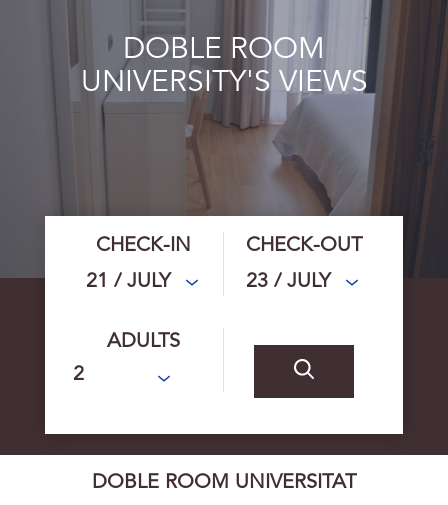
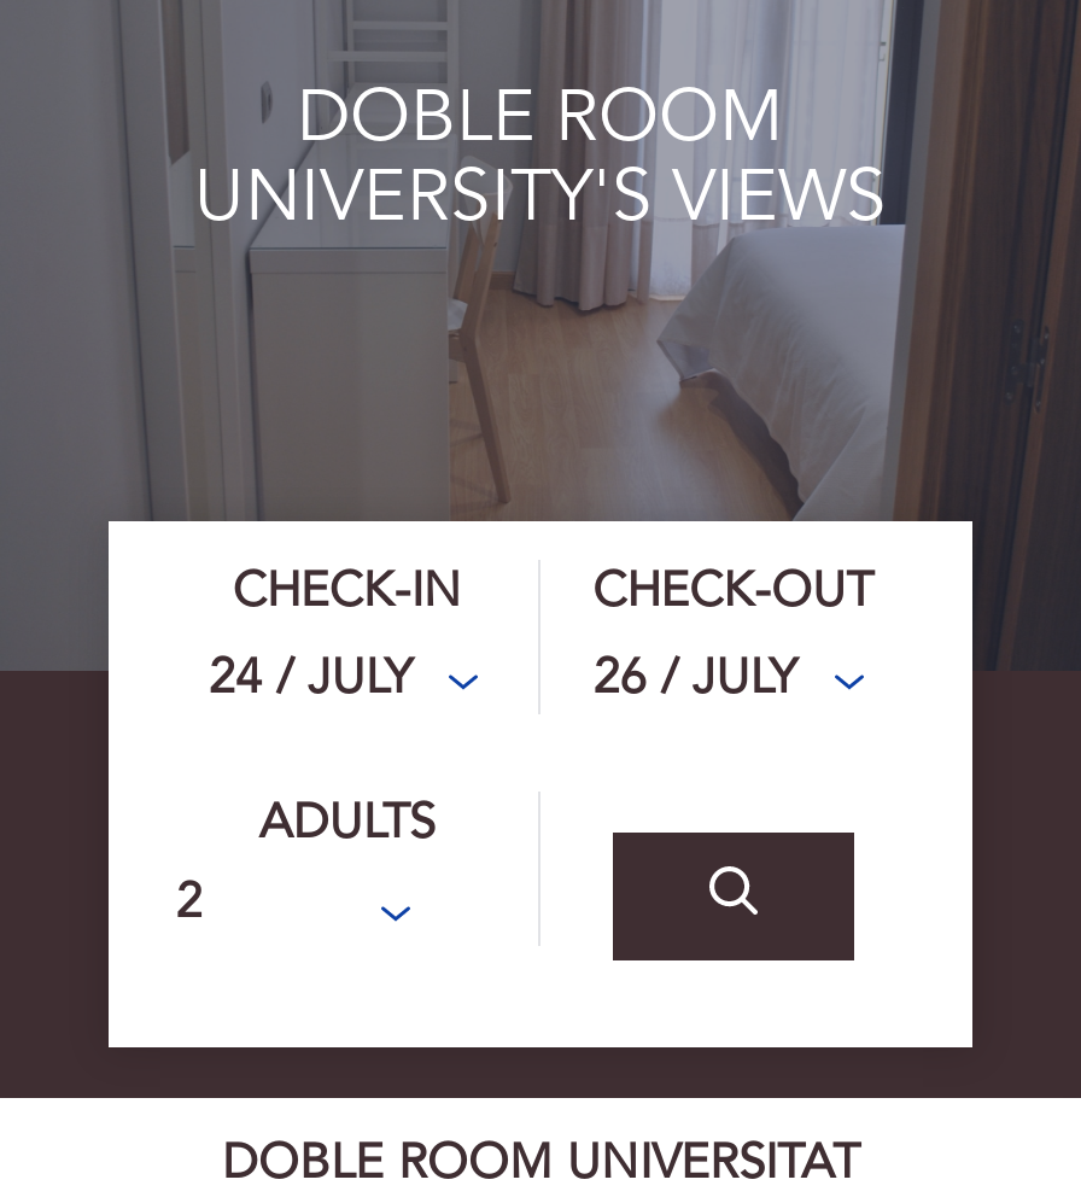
[86,272,170,292] 21 / JULY -> [208,656,411,705] 24 / JULY
[246,272,330,292] 23 / JULY -> [593,656,796,705] 26 / JULY

